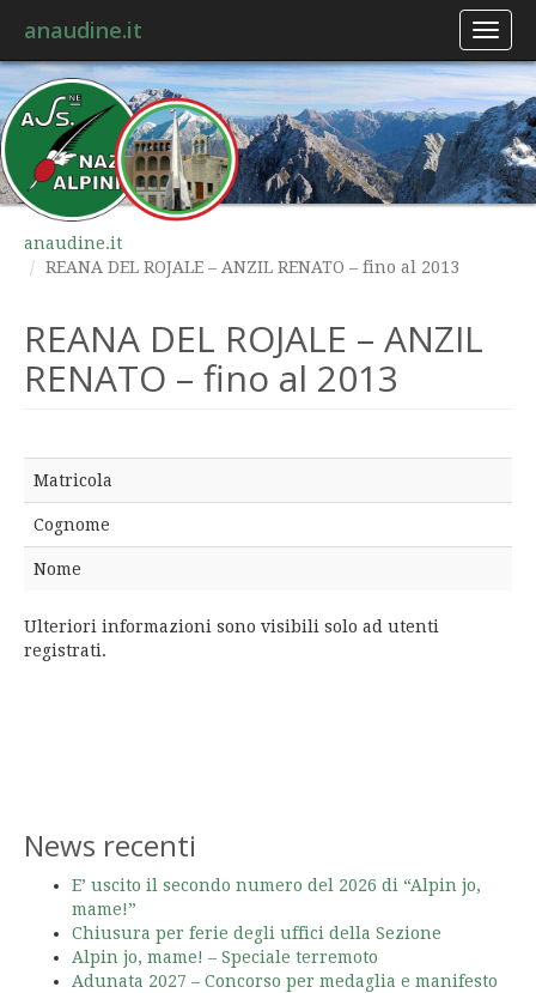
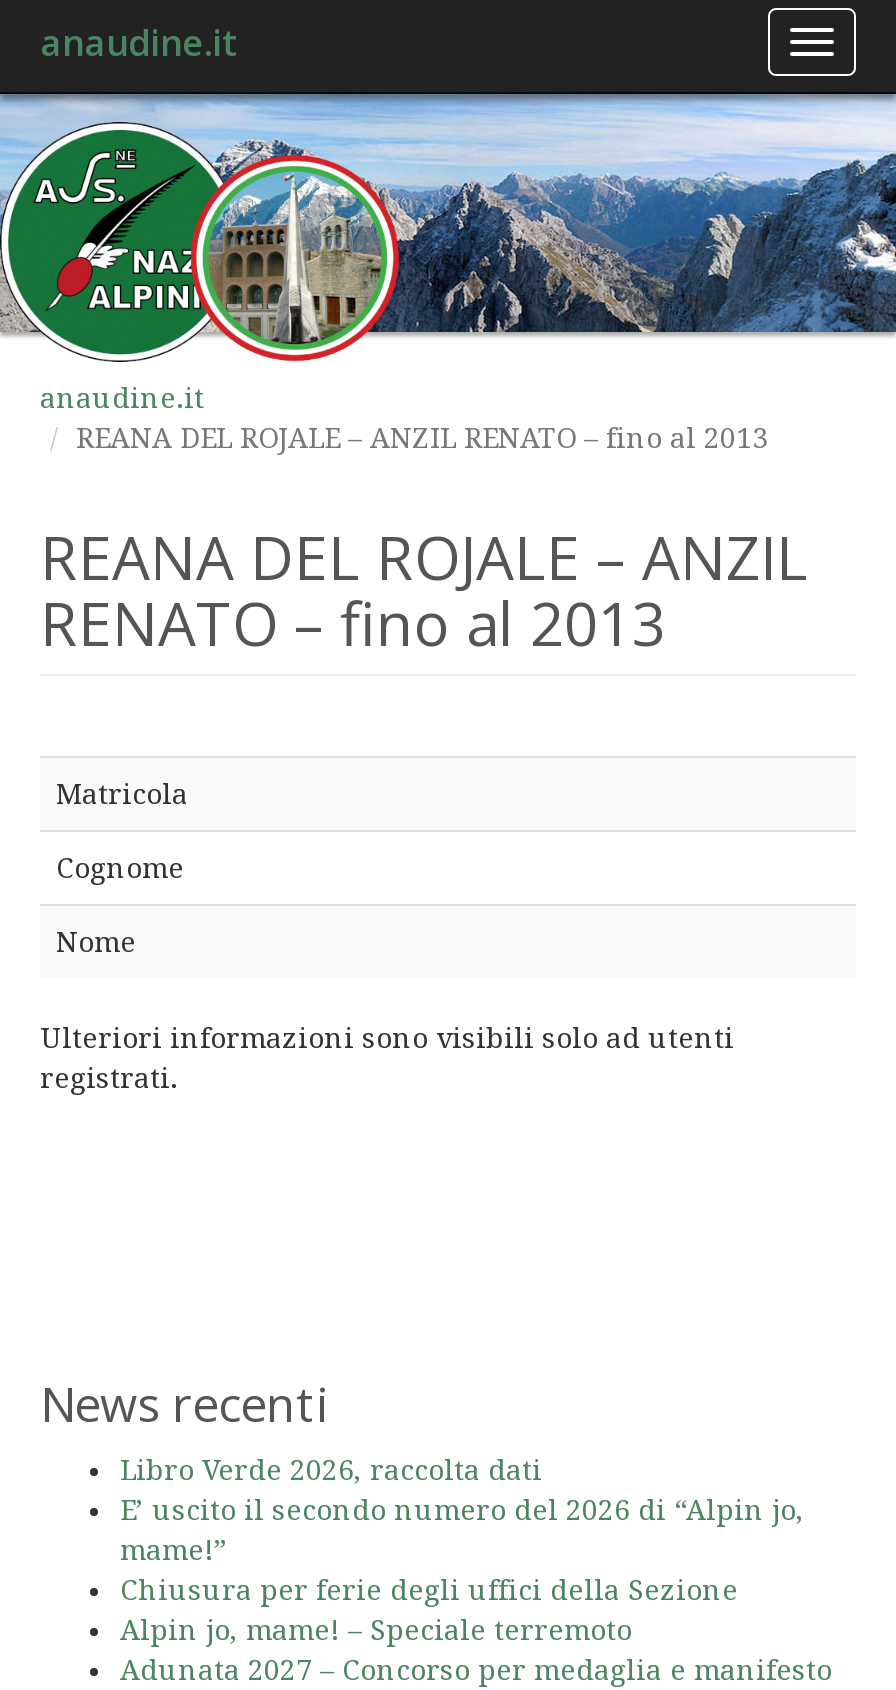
none -> [120,1454,542,1486] Libro Verde 2026, raccolta dati

